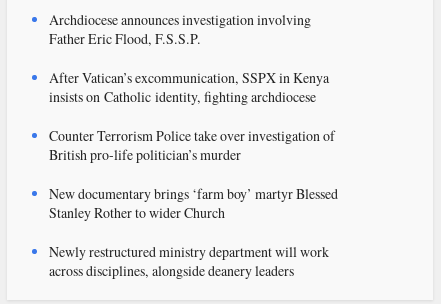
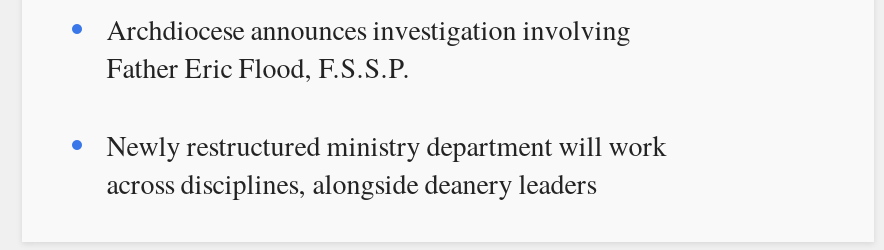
[49,68,338,222] After Vatican’s excommunication, SSPX in Kenya | insists on Catholic identity, fighting archdiocese | Counter Terrorism Police take over investigation of | British pro-life politician’s murder | New documentary brings ‘farm boy’ martyr Blessed | Stanley Rother to wider Church -> none

